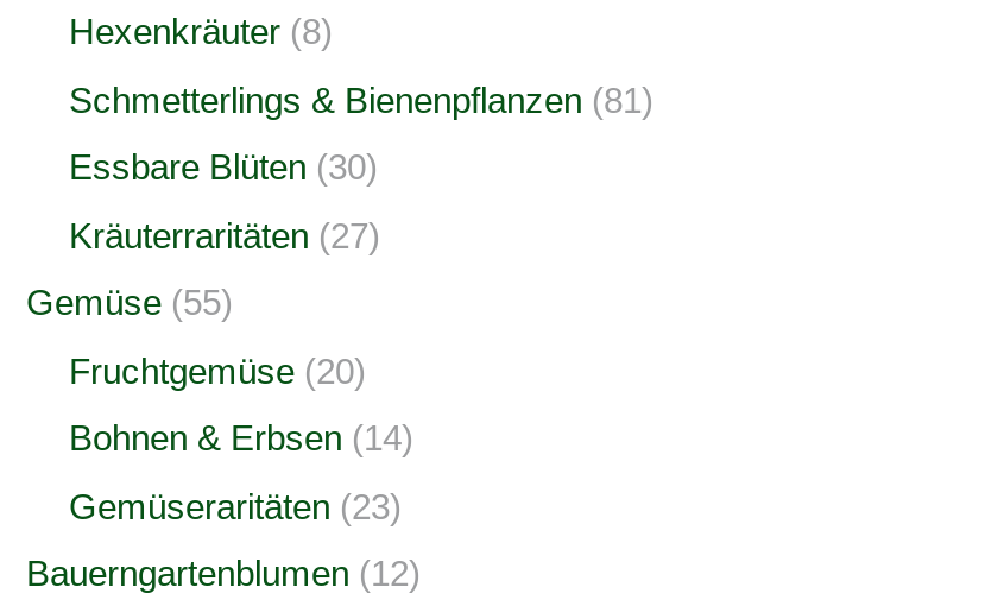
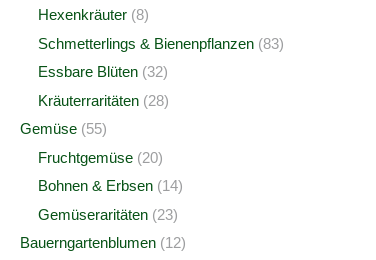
[69,79,653,120] Schmetterlings & Bienenpflanzen (81) -> [37,35,283,52] Schmetterlings & Bienenpflanzen (83)
[69,147,378,187] Essbare Blüten (30) -> [37,63,167,80] Essbare Blüten (32)
[69,215,380,255] Kräuterraritäten (27) -> [37,92,168,109] Kräuterraritäten (28)

